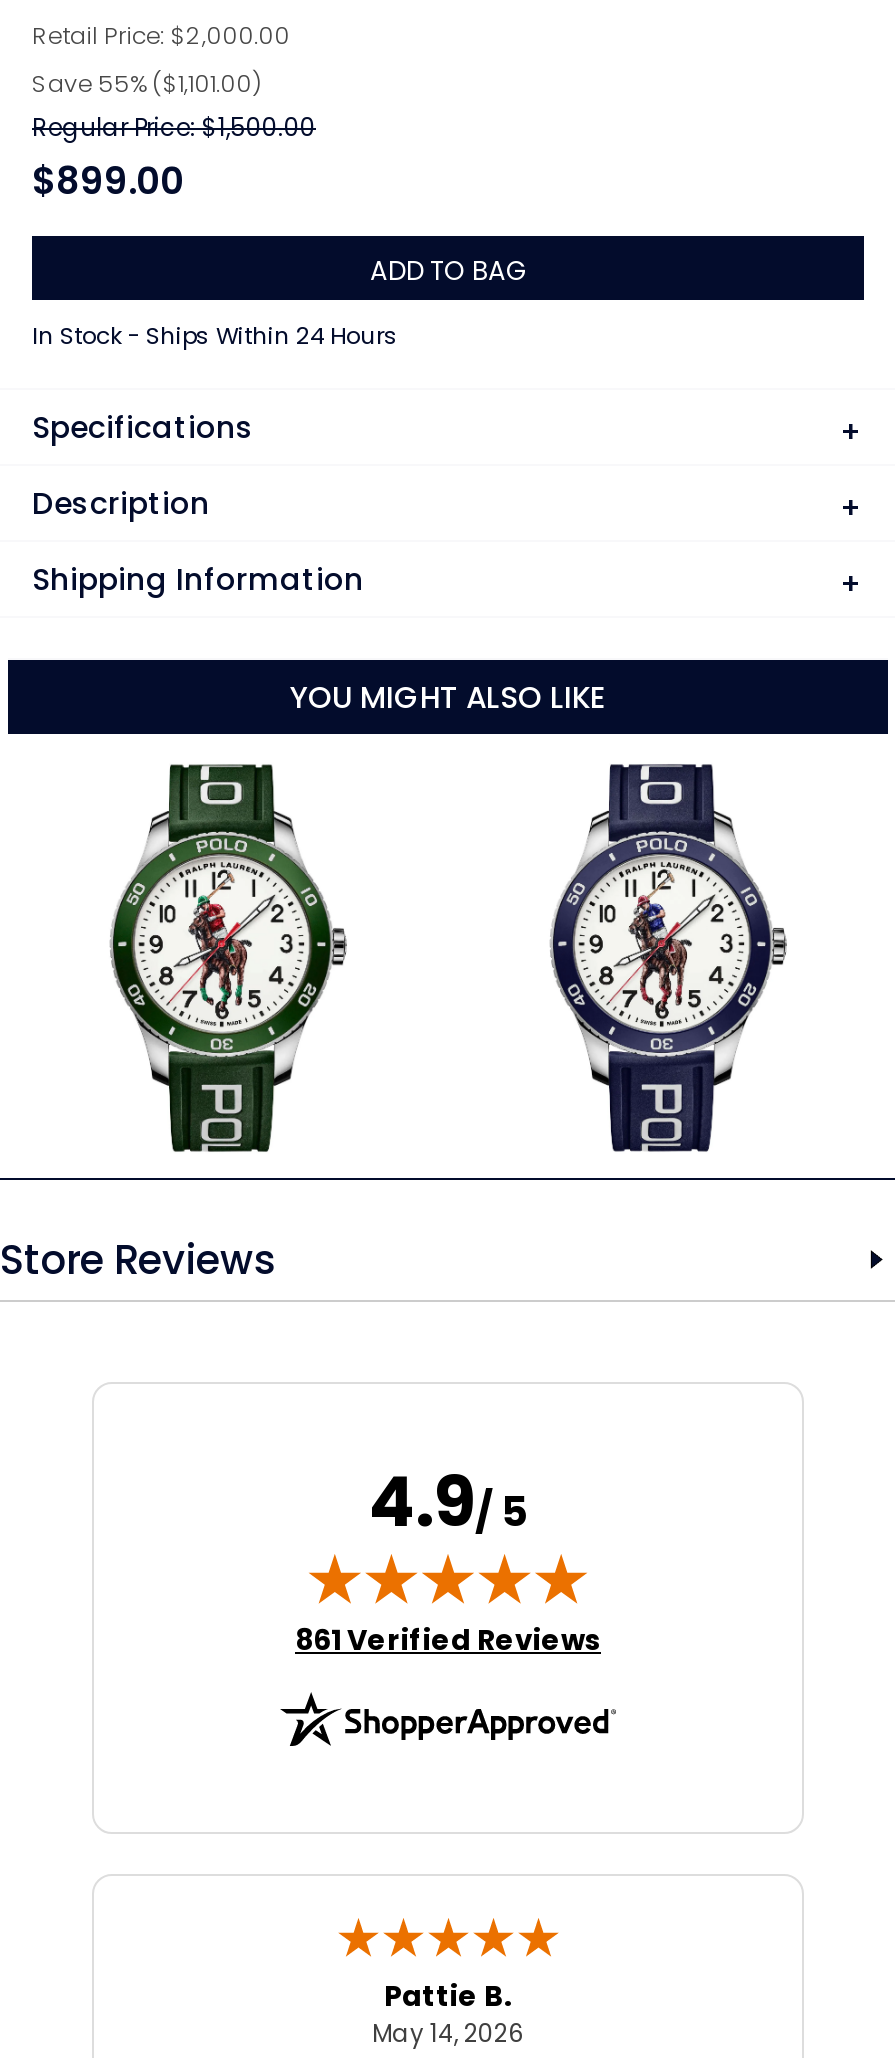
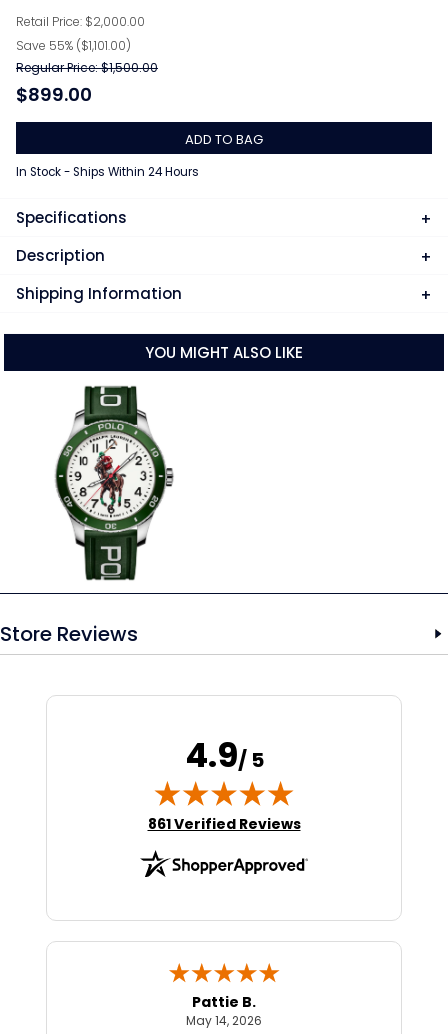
[550,762,788,1154] [image] -> none

